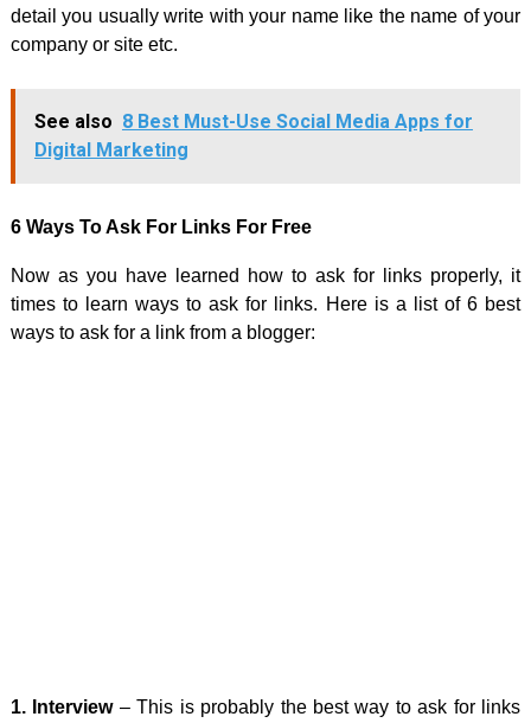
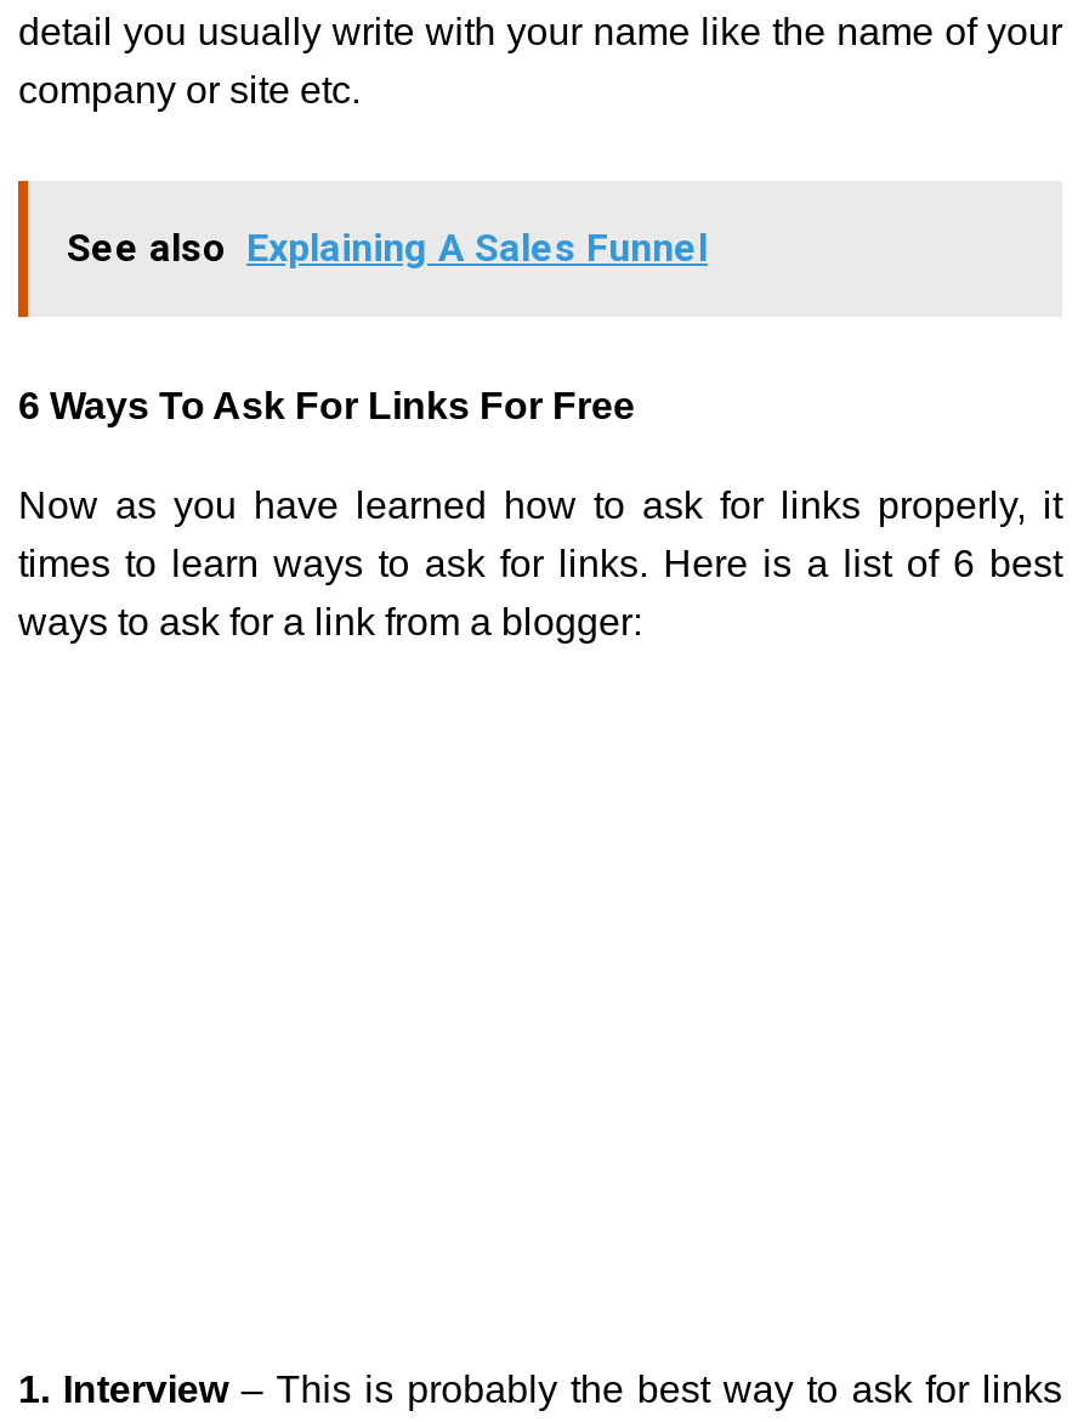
[34,110,473,161] See also 8 Best Must-Use Social Media Apps for | Digital Marketing -> [67,224,708,270] See also Explaining A Sales Funnel

